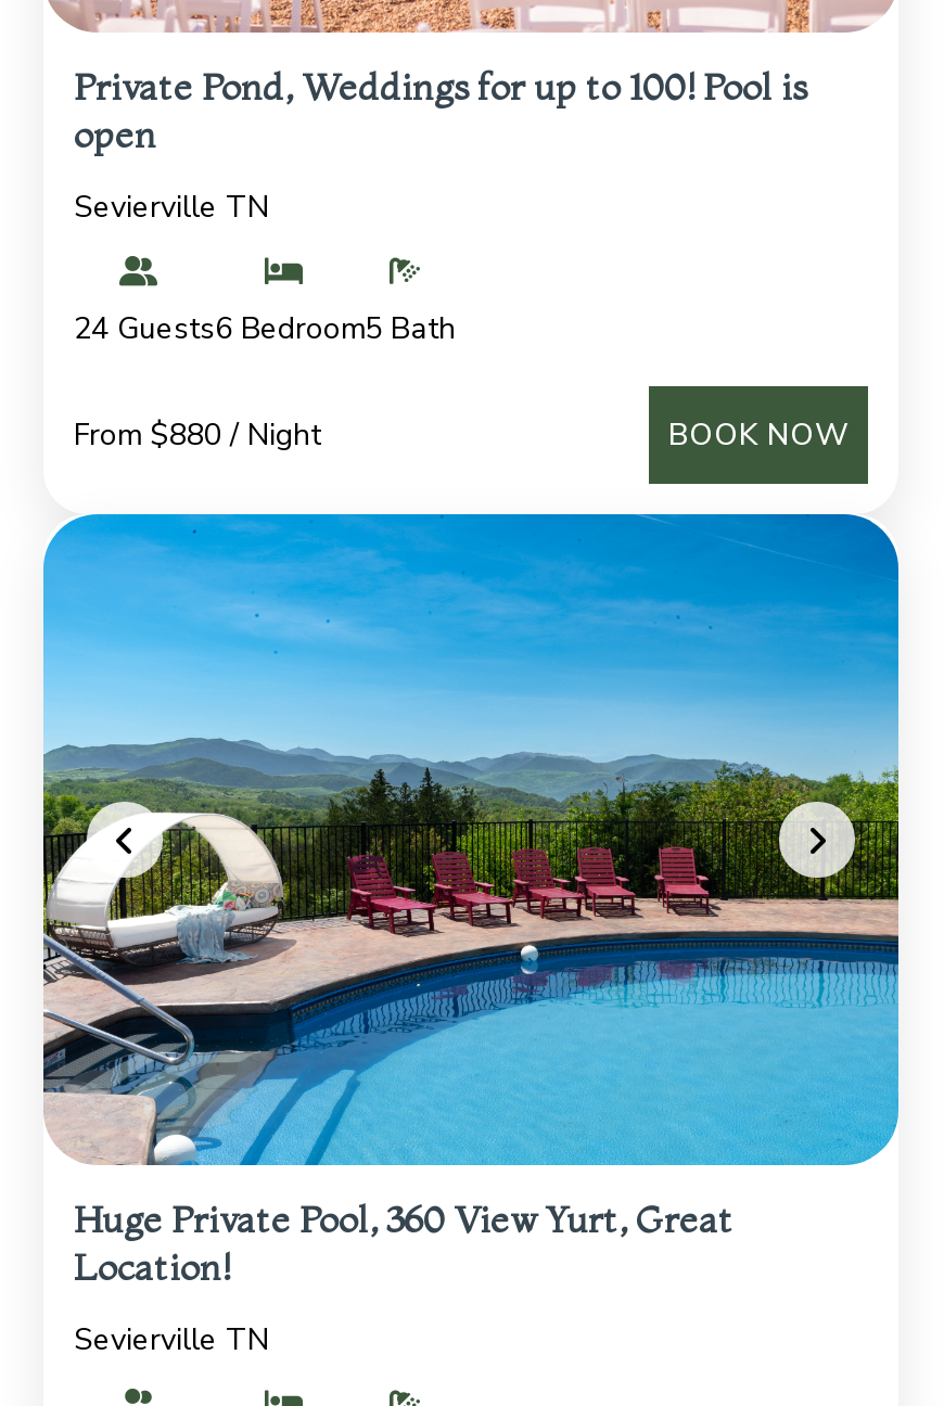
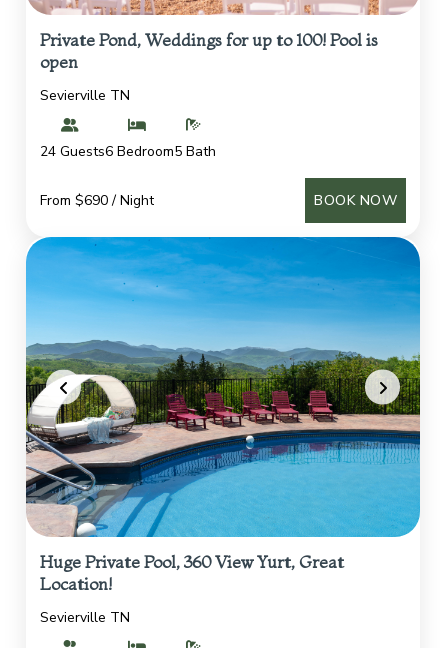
[74,413,321,455] From $880 / Night -> [40,190,154,209] From $690 / Night

